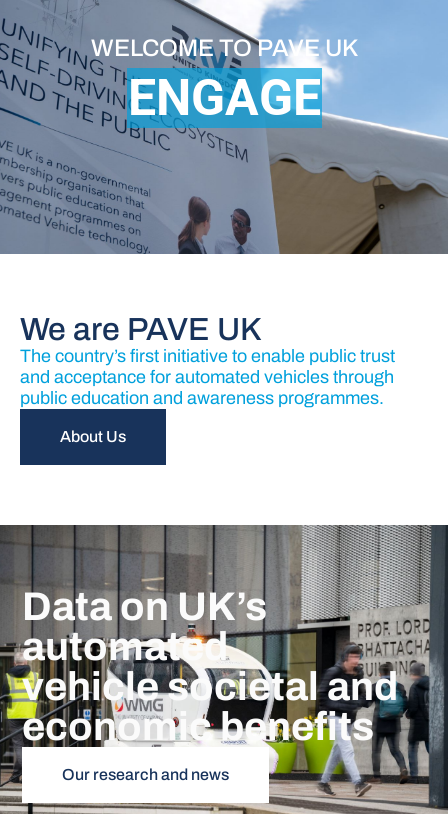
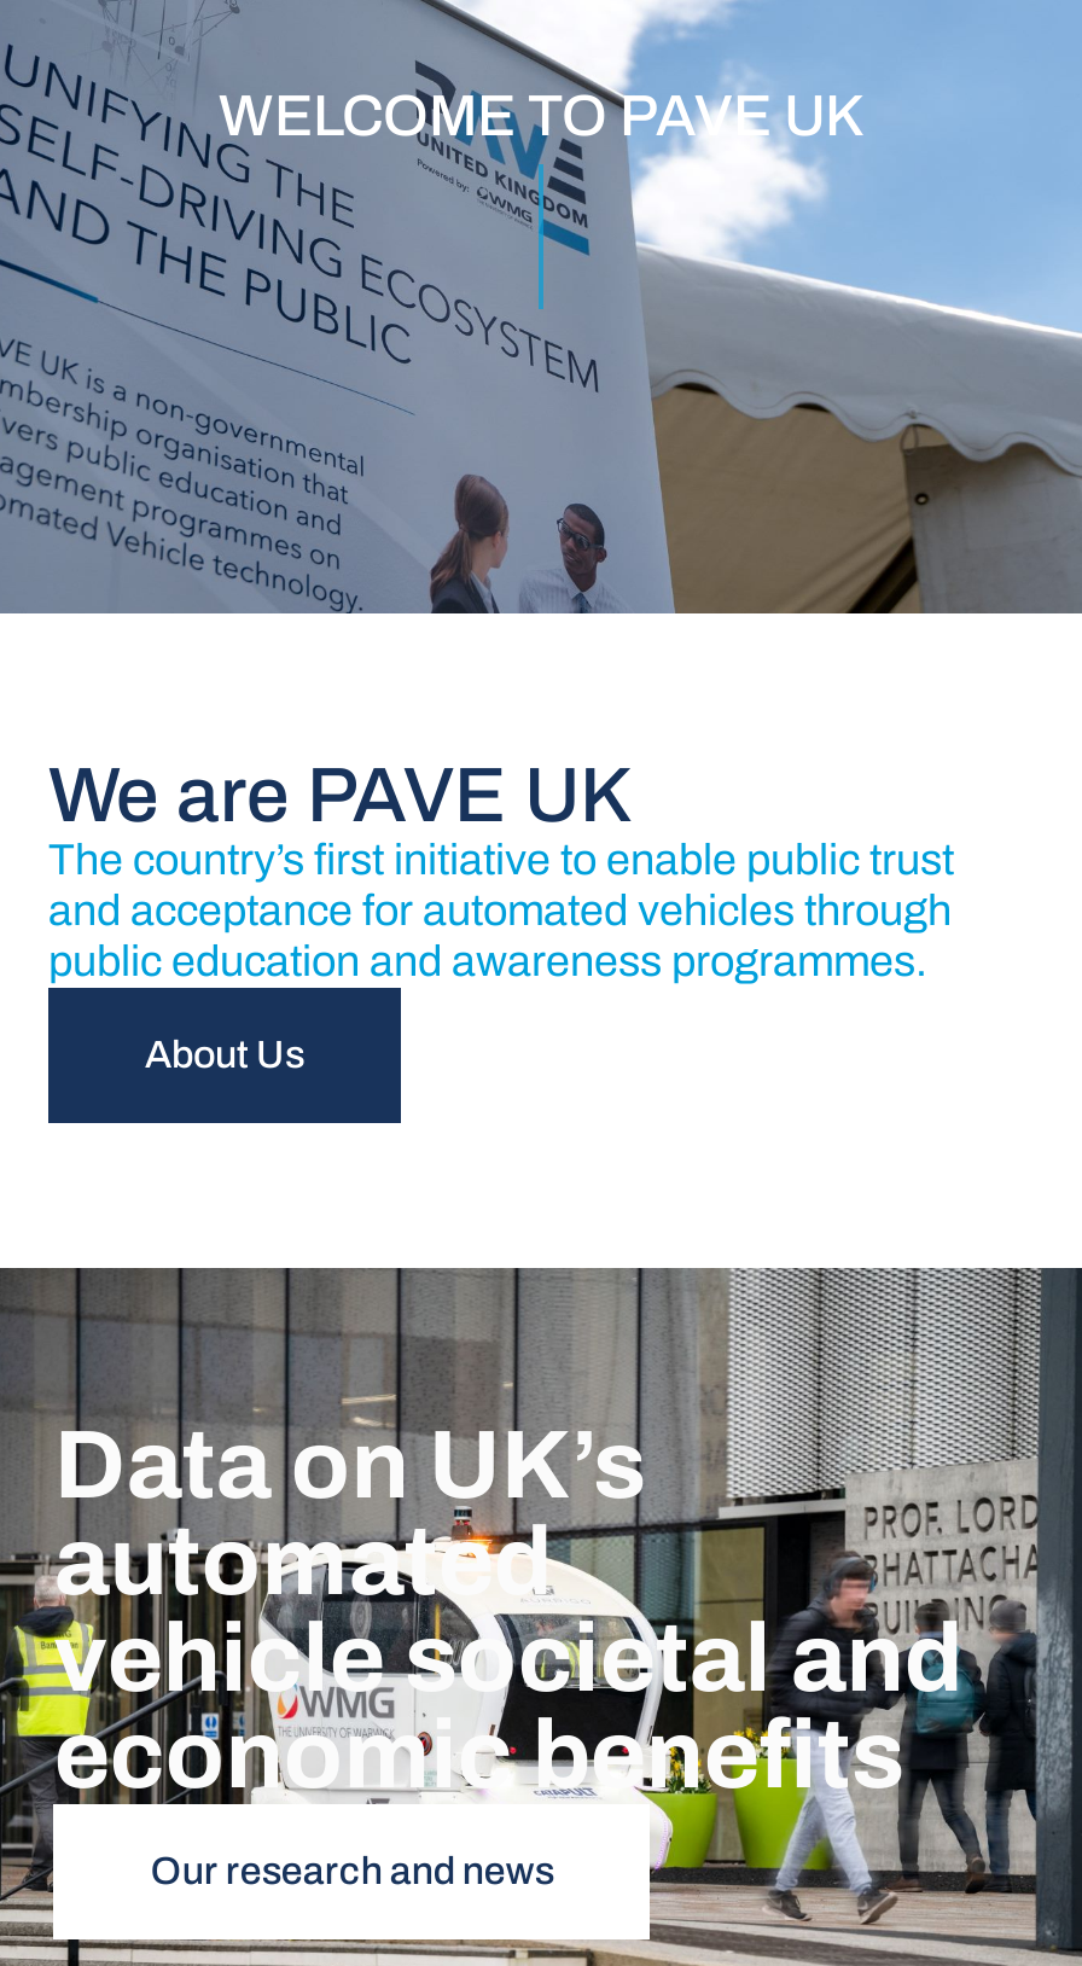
[127,69,320,127] ENGAGE -> none

